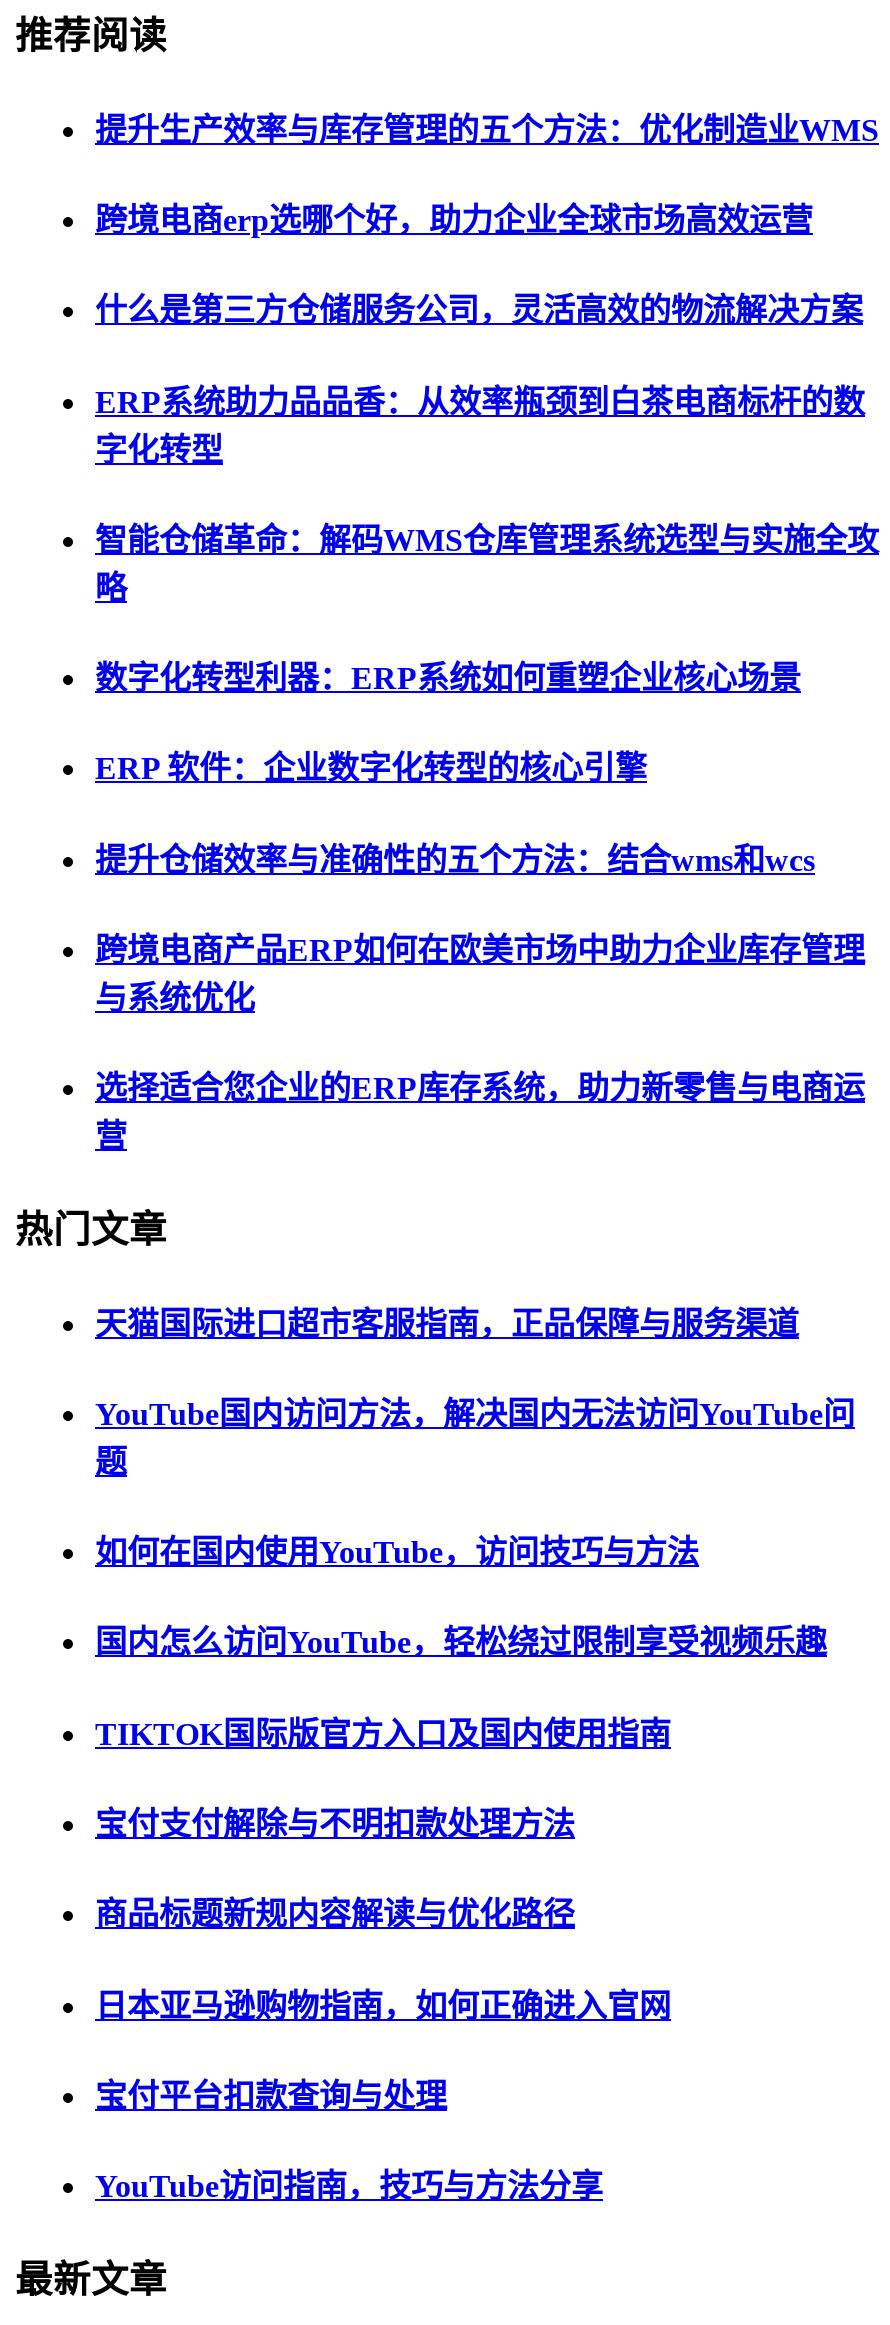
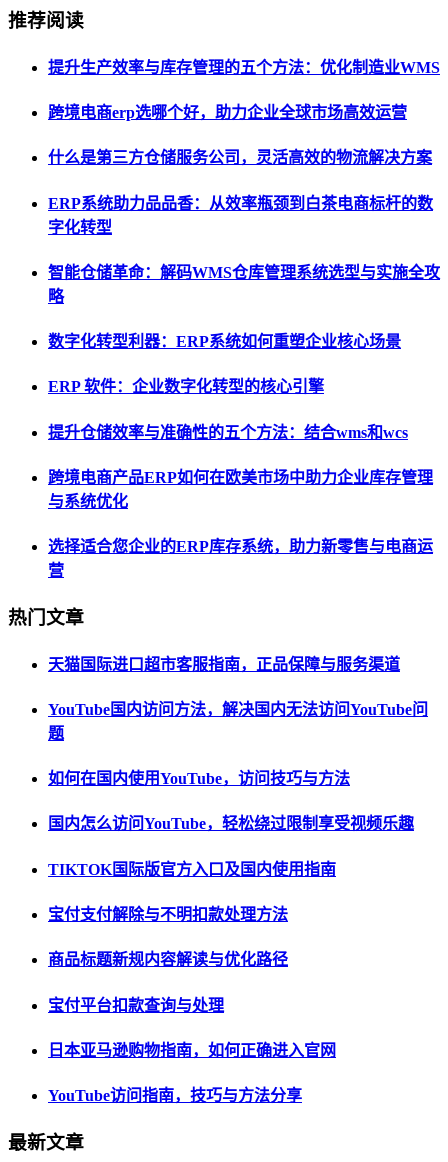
moved [95,1988,671,2022] -> [48,1042,336,1059]: 日本亚马逊购物指南，如何正确进入官网
moved [95,2079,447,2113] -> [48,996,224,1013]: 宝付平台扣款查询与处理

